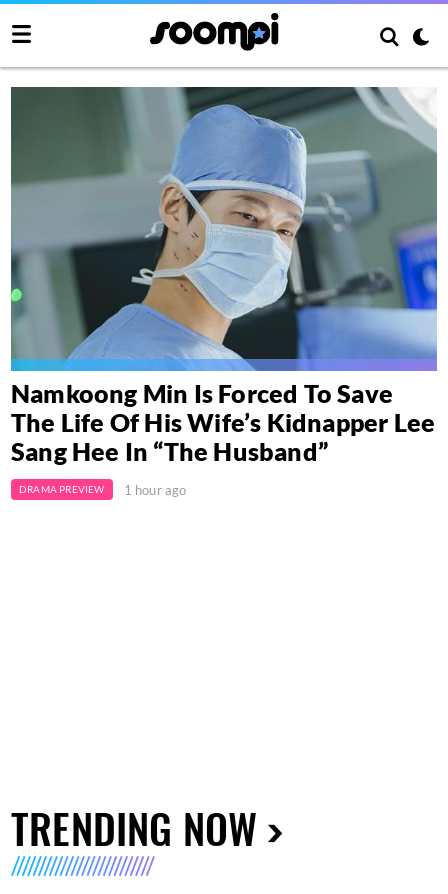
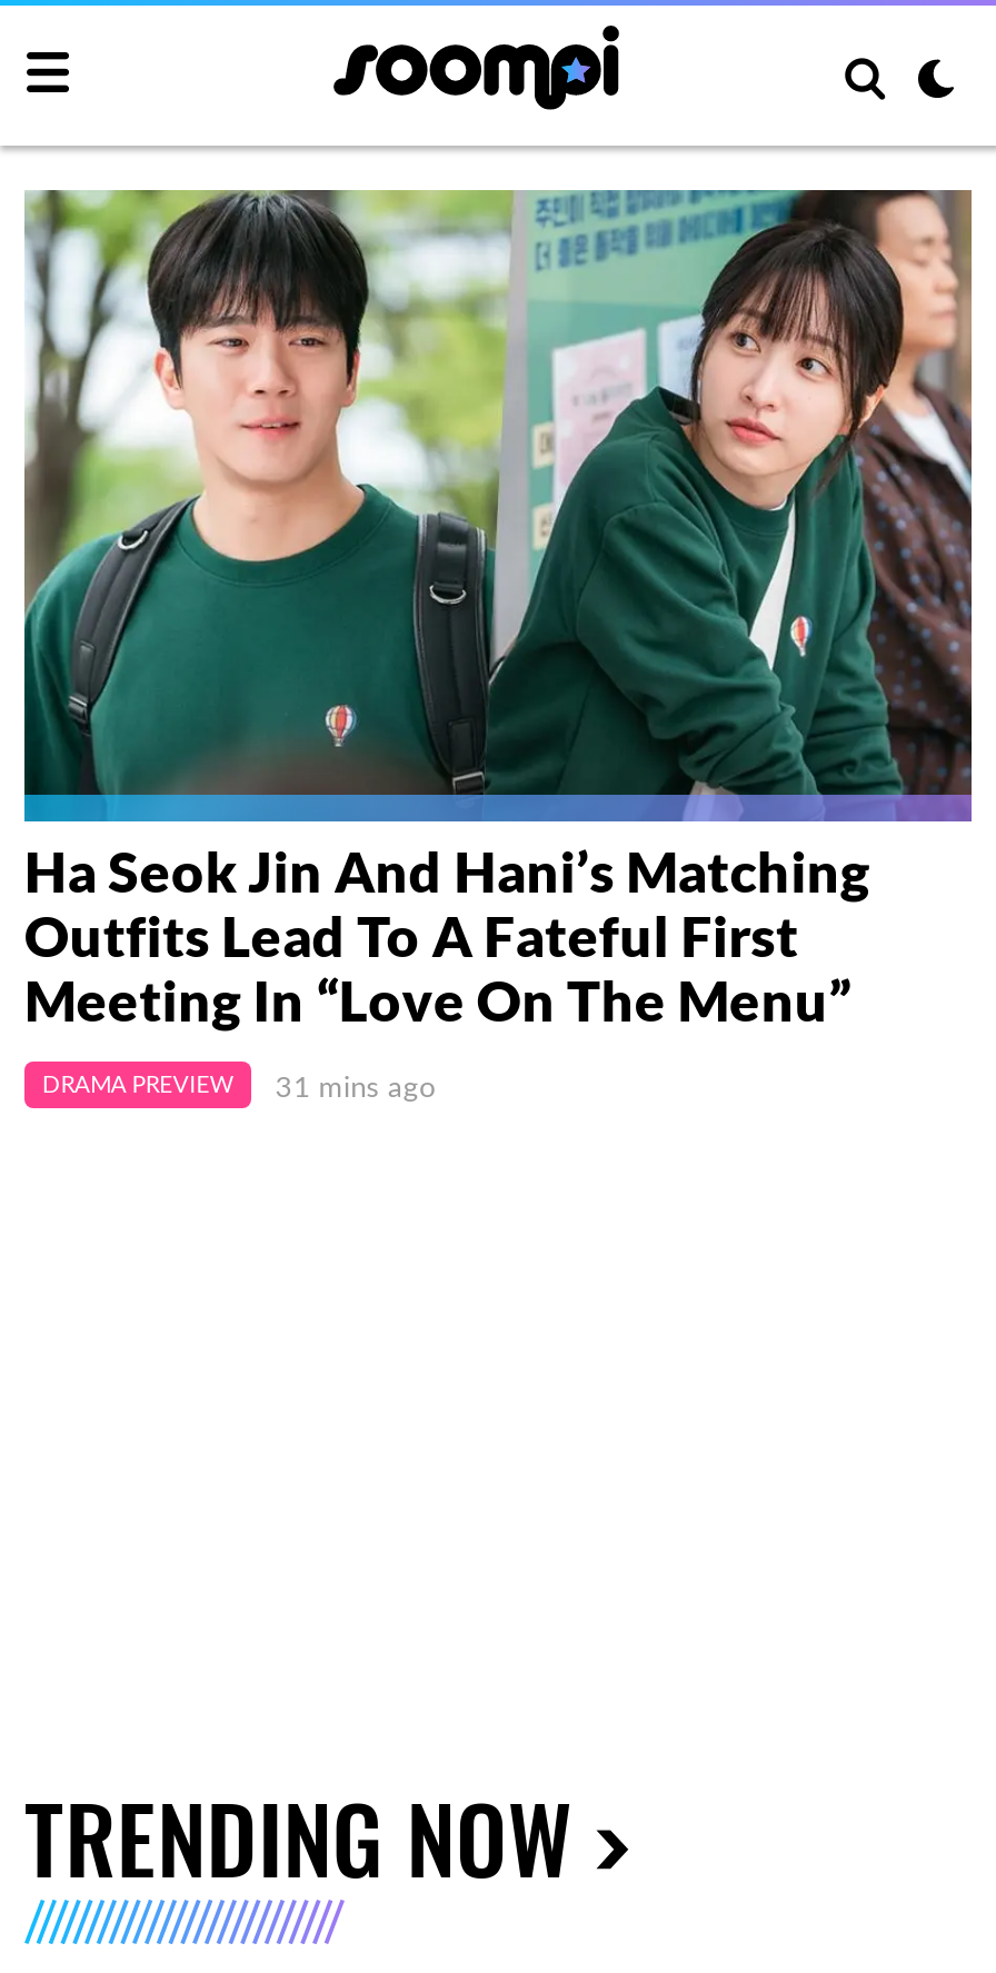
[10,86,438,466] [image] | Namkoong Min Is Forced To Save | The Life Of His Wife’s Kidnapper Lee | Sang Hee In “The Husband” -> [22,188,974,1032] [image] | Ha Seok Jin And Hani’s Matching | Outfits Lead To A Fateful First | Meeting In “Love On The Menu”
[19,482,187,498] DRAMA PREVIEW 1 hour ago -> [42,1068,435,1103] DRAMA PREVIEW 31 mins ago

